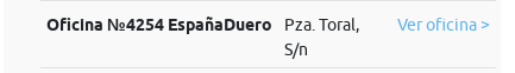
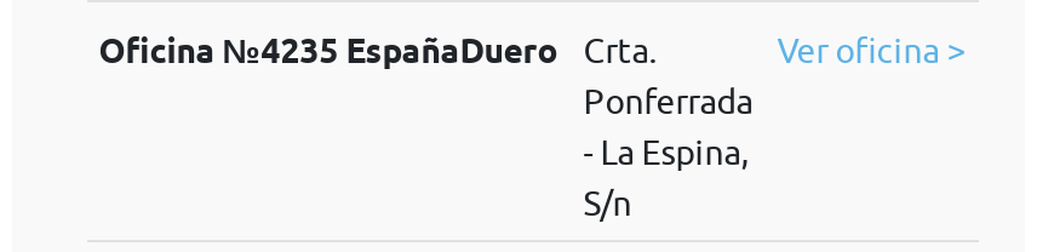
[46,15,359,34] Oficina №4254 EspañaDuero | Pza. Toral, -> [99,31,753,172] Oficina №4235 EspañaDuero | Crta. | Ponferrada | - La Espina,

